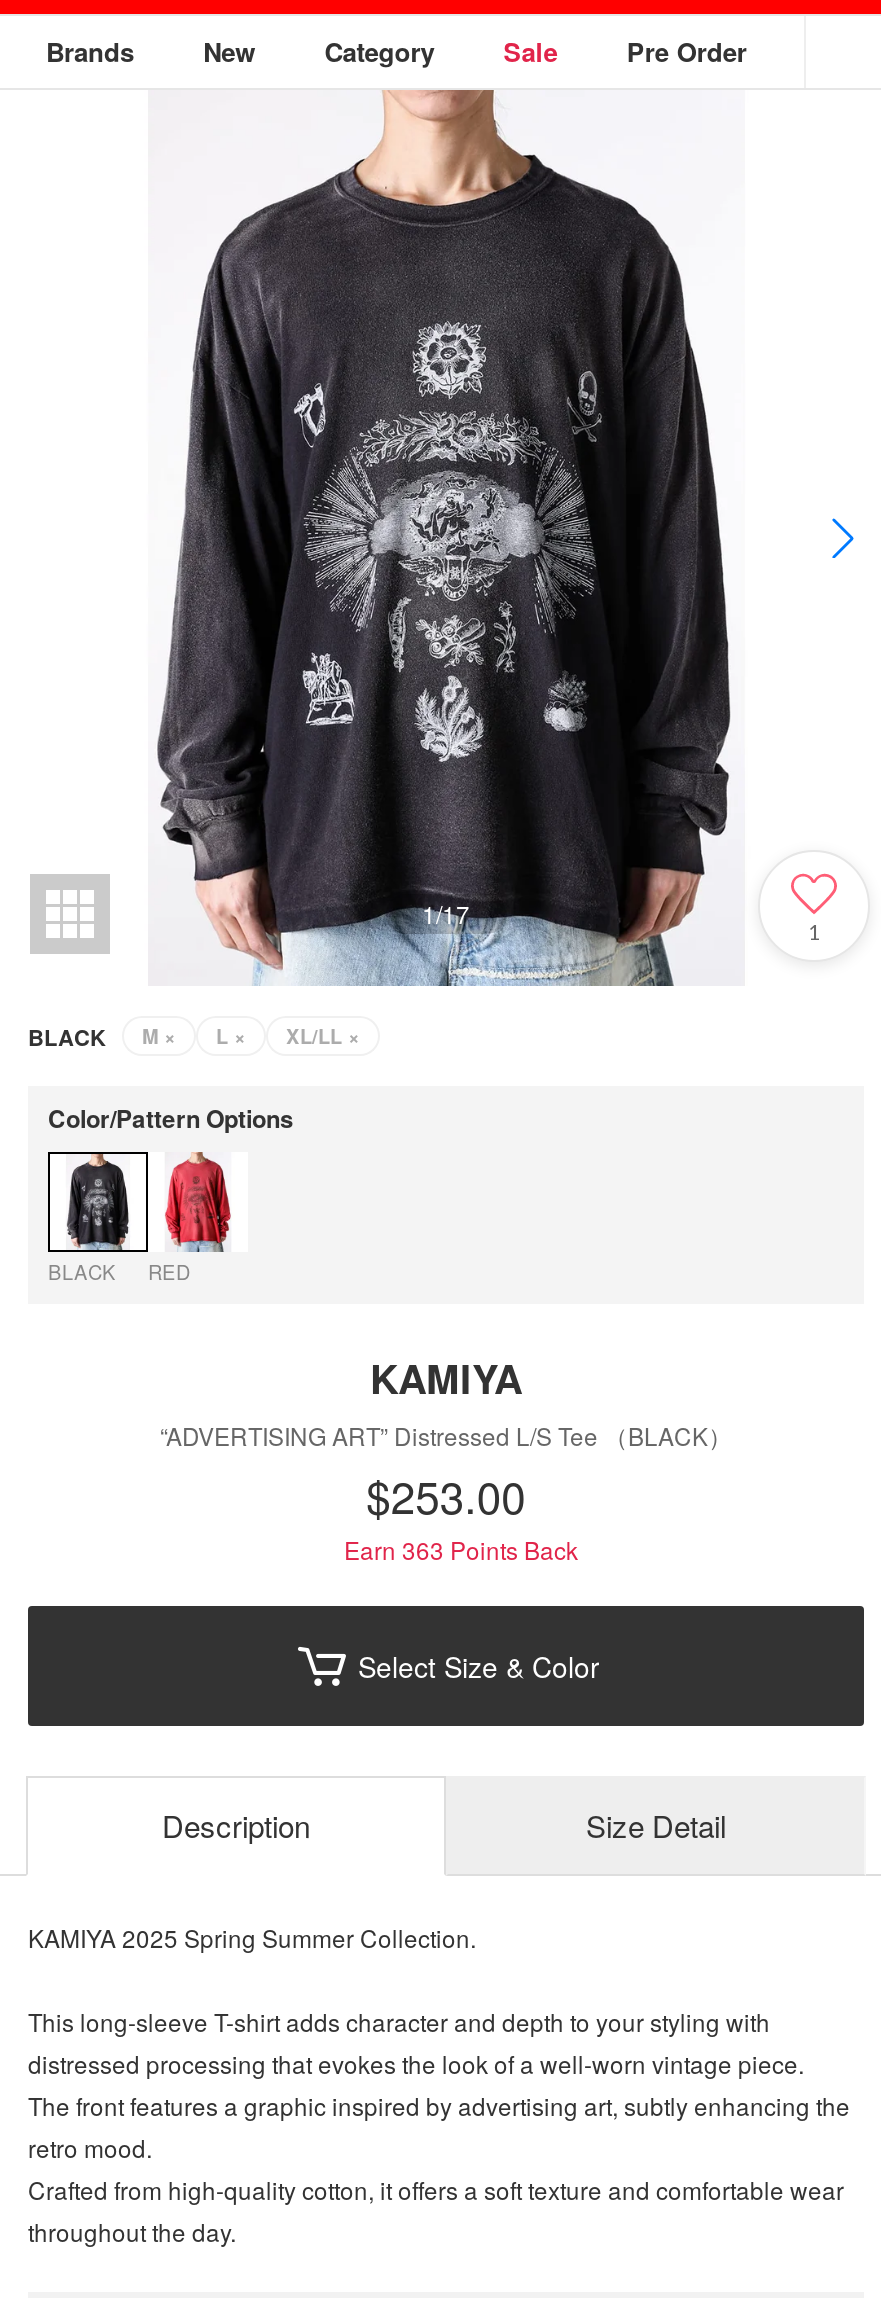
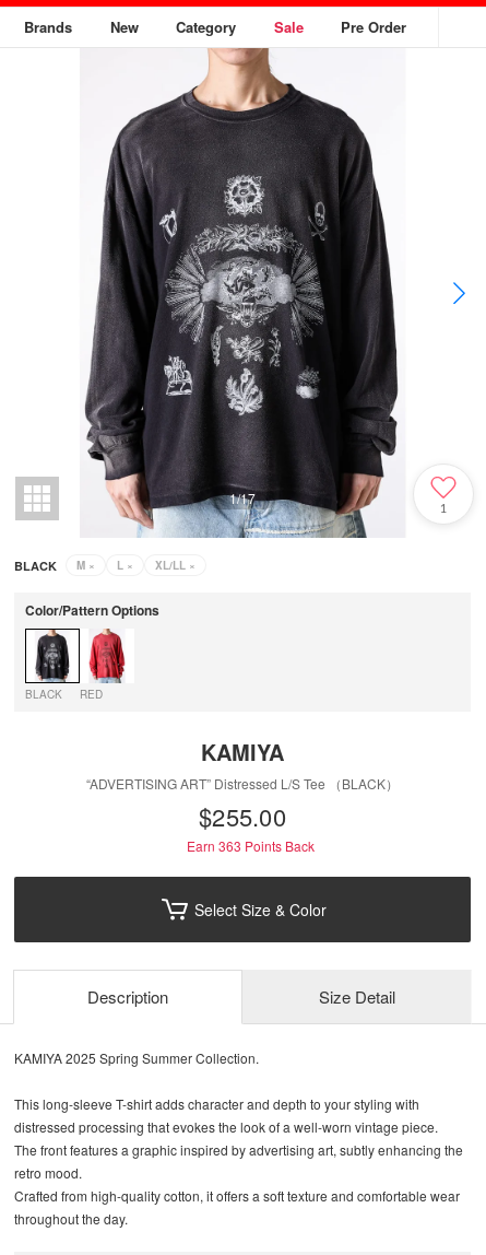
[366,1464,526,1526] $‌253.00 -> [199,799,286,833] $‌255.00

